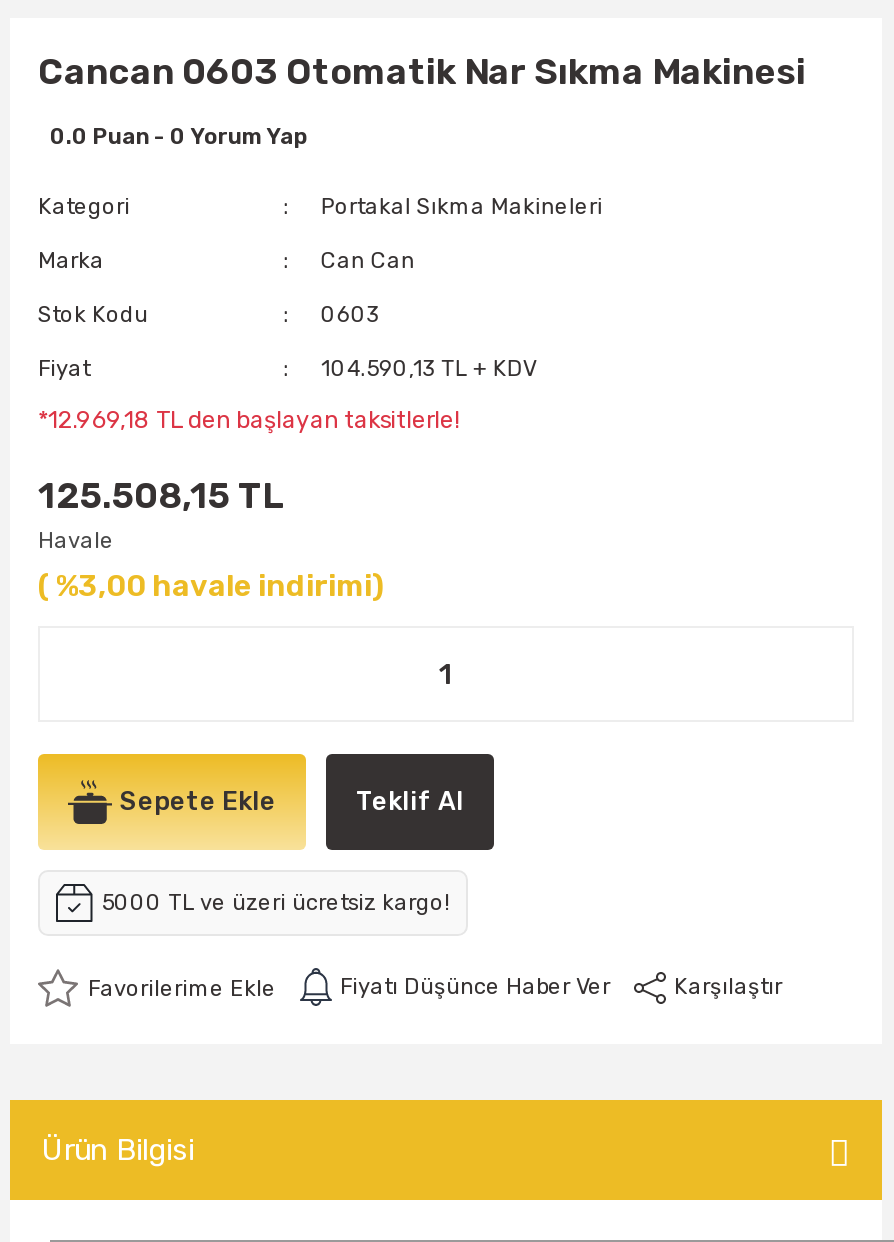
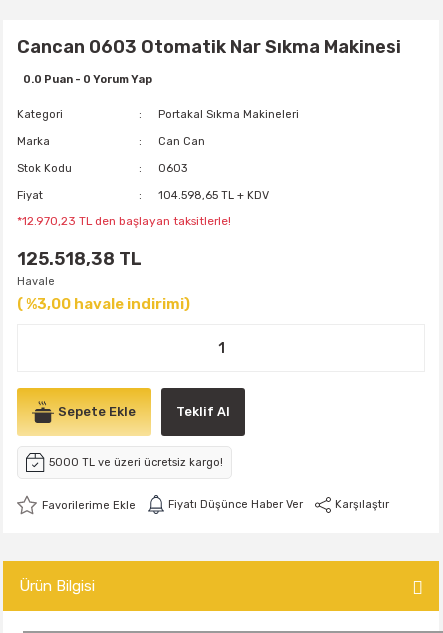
[321,356,537,382] 104.590,13 TL + KDV -> [158,189,269,202] 104.598,65 TL + KDV
[38,406,460,434] *12.969,18 TL den başlayan taksitlerle! -> [17,214,231,228] *12.970,23 TL den başlayan taksitlerle!
[38,474,284,518] 125.508,15 TL -> [17,248,142,270] 125.518,38 TL

